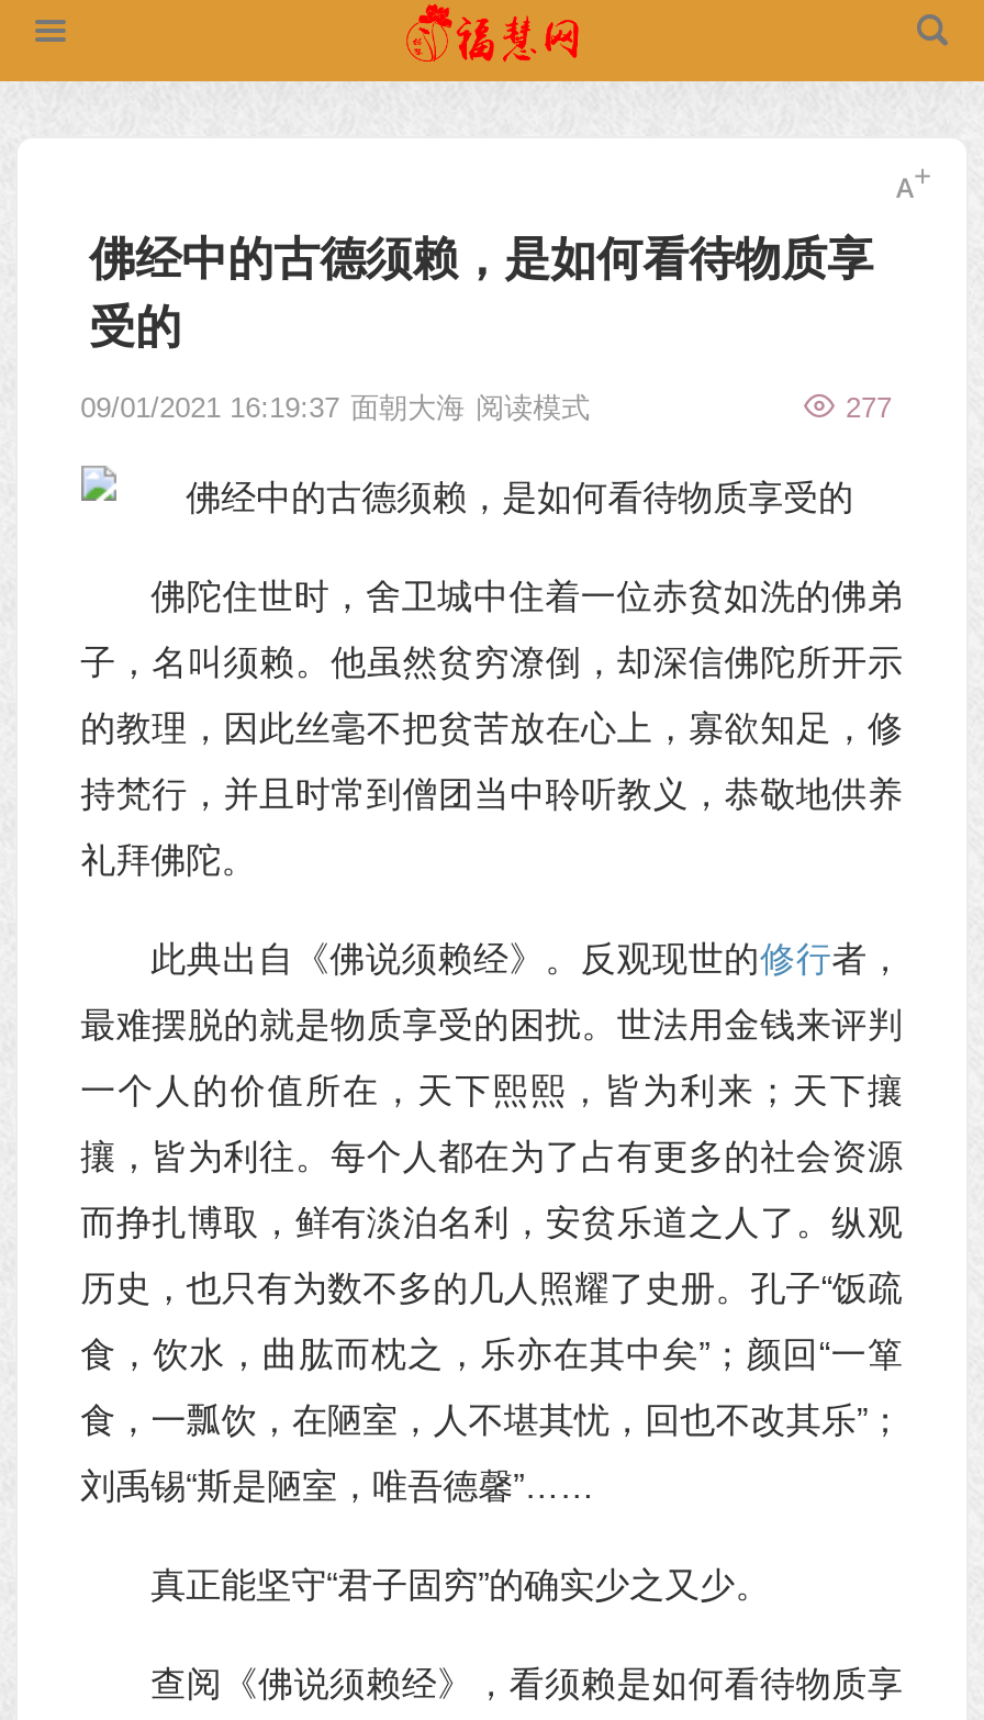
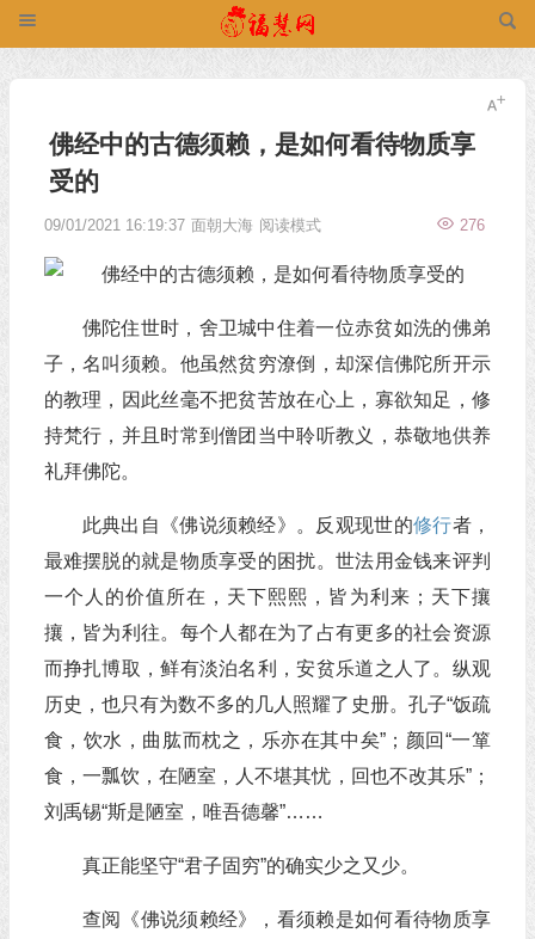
[846,391,892,424] 277 -> [460,216,485,234] 276

